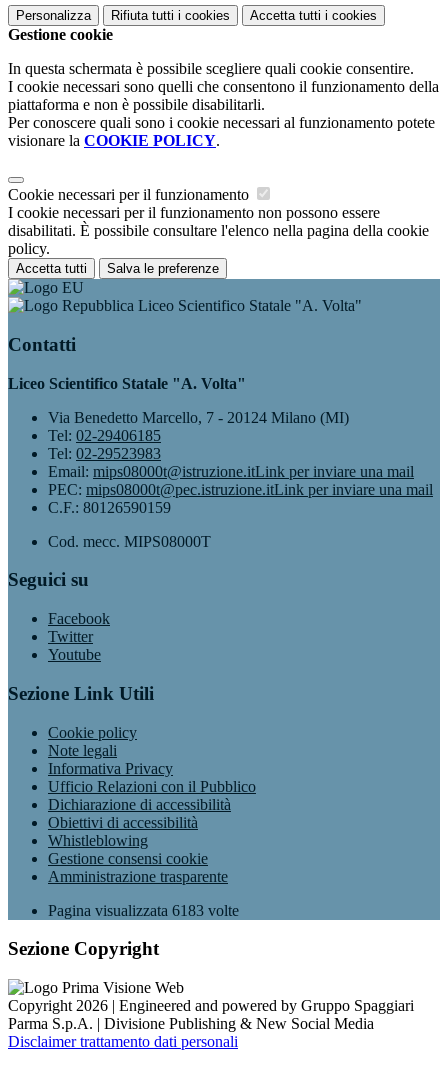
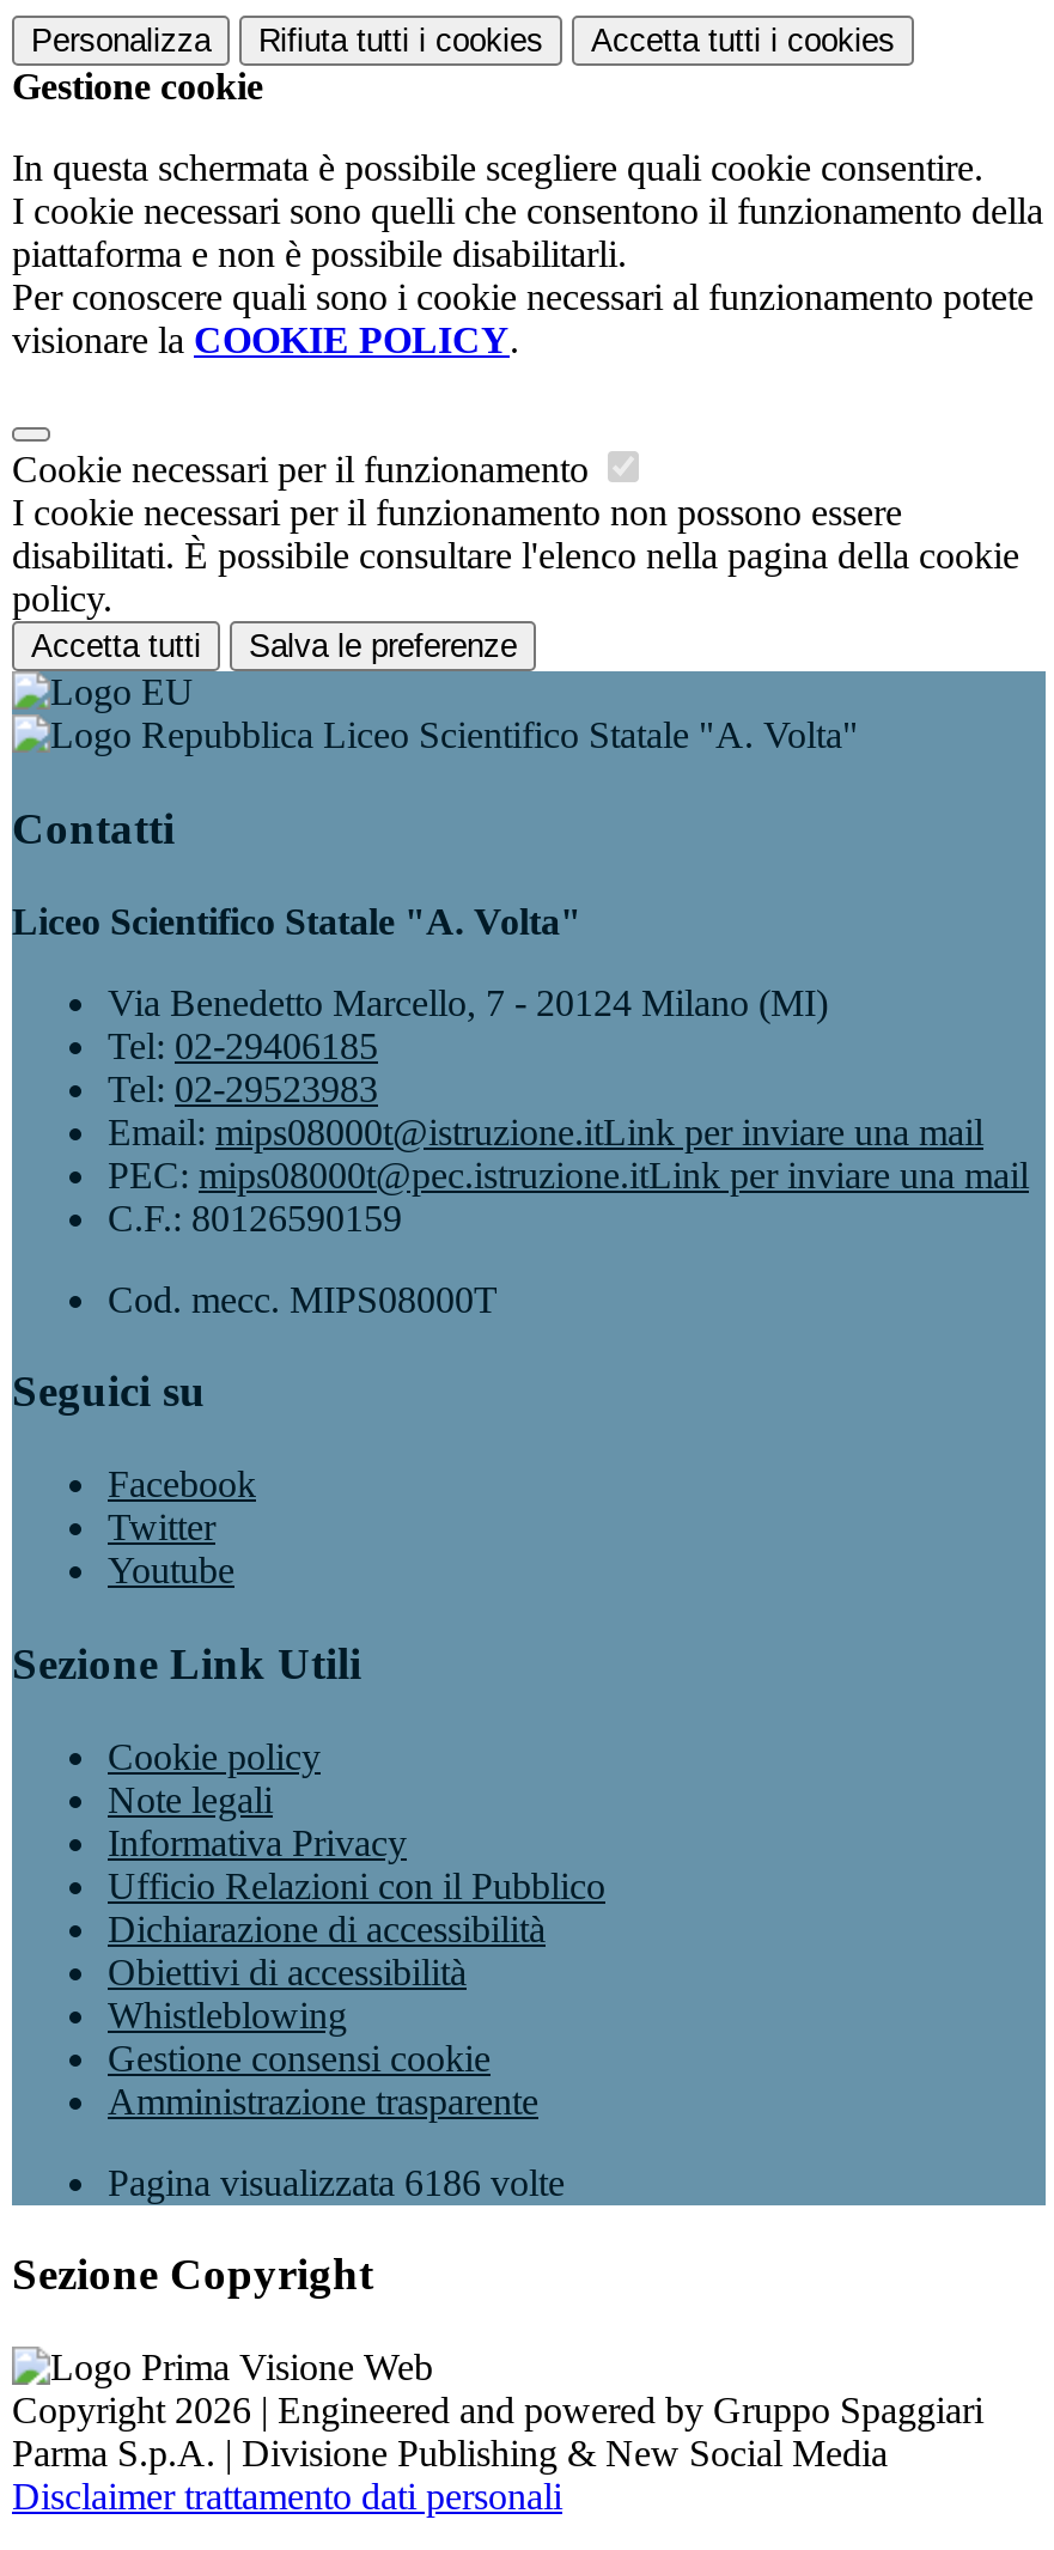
[48,901,239,918] Pagina visualizzata 6183 volte -> [108,2161,565,2202] Pagina visualizzata 6186 volte

